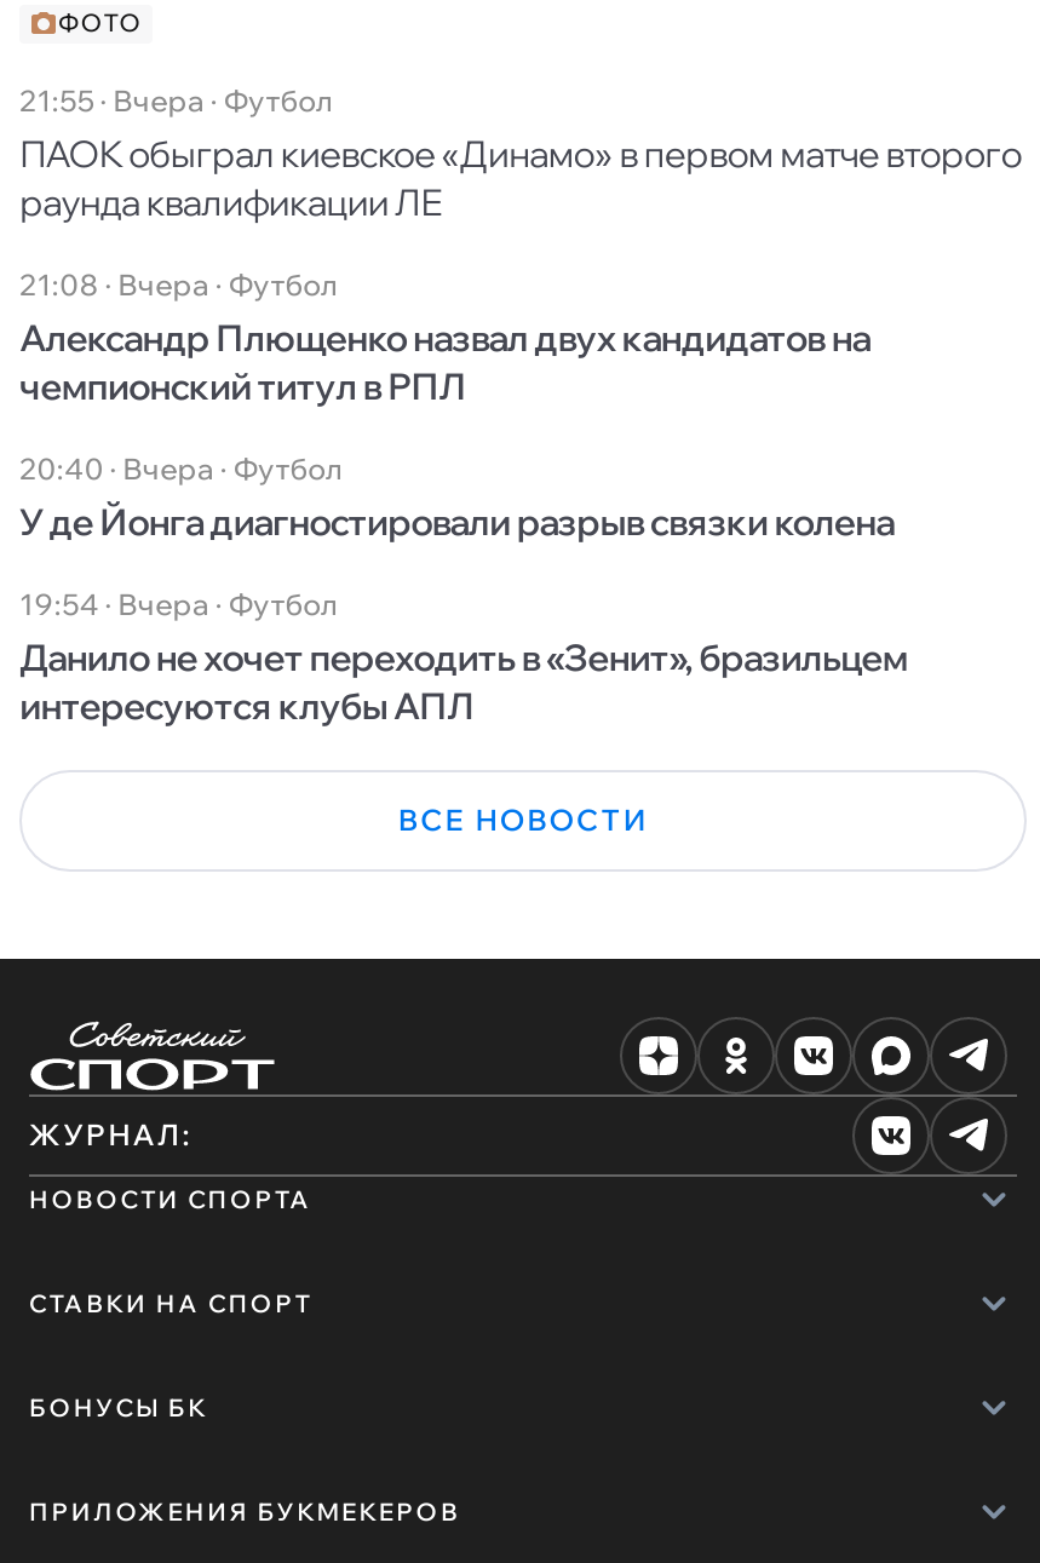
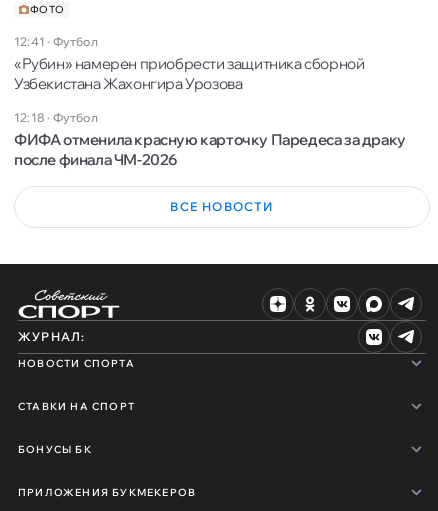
[19,82,1021,729] 21:55 · Вчера · Футбол | ПАОК обыграл киевское «Динамо» в первом матче второго | раунда квалификации ЛЕ | 21:08 · Вчера · Футбол | Александр Плющенко назвал двух кандидатов на | чемпионский титул в РПЛ | 20:40 · Вчера · Футбол | У де Йонга диагностировали разрыв связки колена | 19:54 · Вчера · Футбол | Данило не хочет переходить в «Зенит», бразильцем | интересуются клубы АПЛ -> [14,34,406,169] 12:41 · Футбол | «Рубин» намерен приобрести защитника сборной | Узбекистана Жахонгира Урозова | 12:18 · Футбол | ФИФА отменила красную карточку Паредеса за драку | после финала ЧМ-2026

